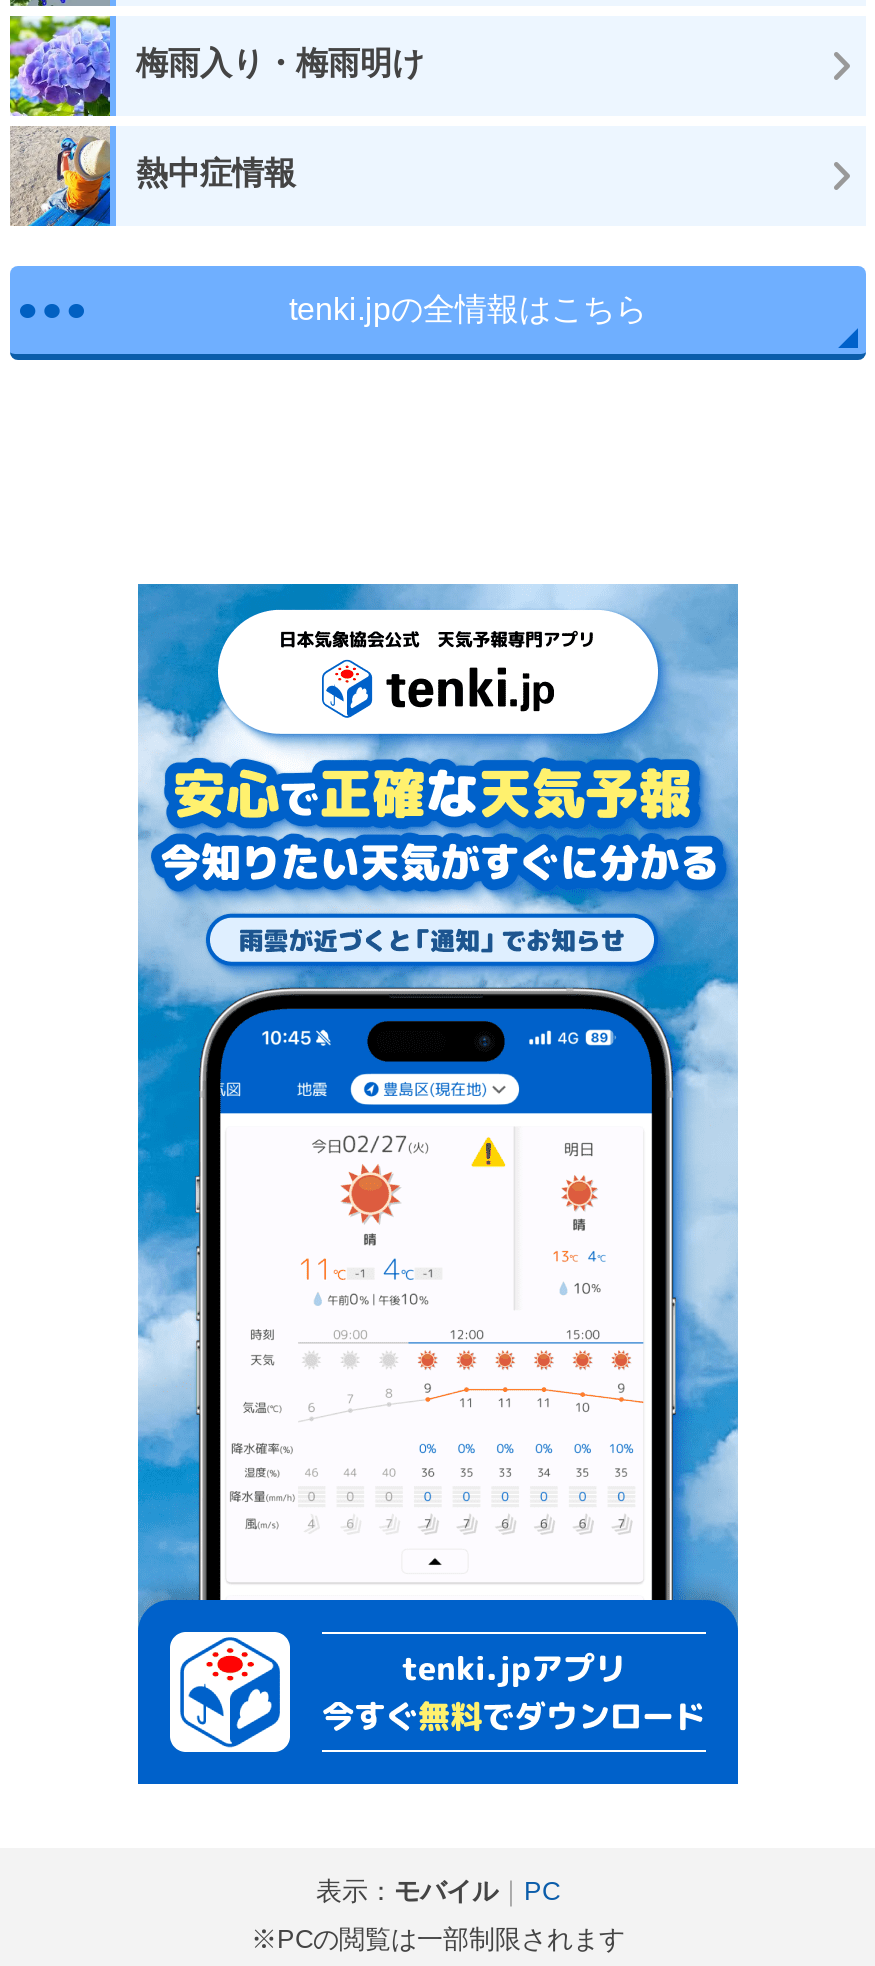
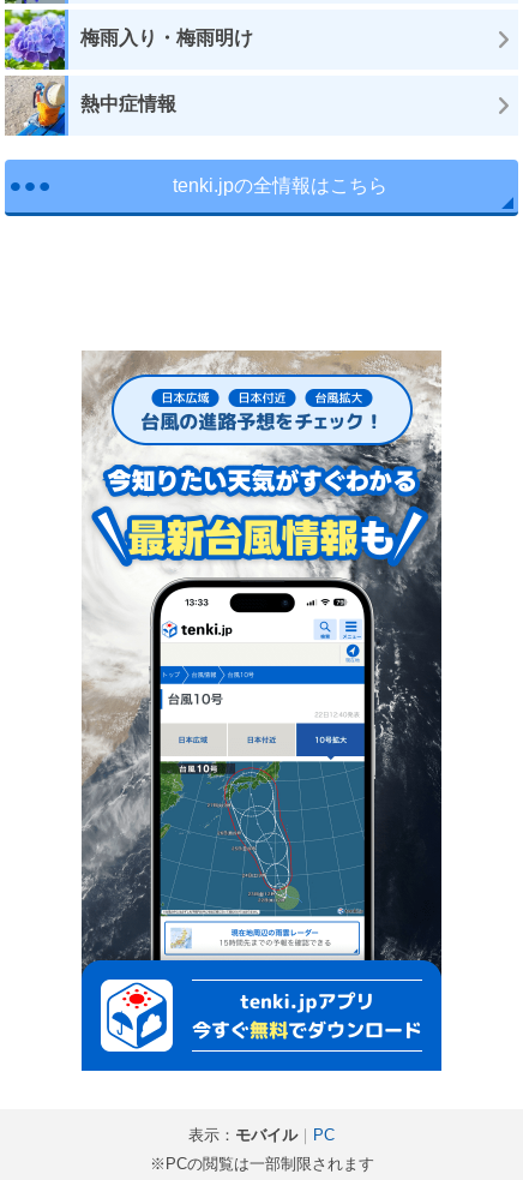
[136,582,740,1622] [image] -> [80,349,443,975] [image]

